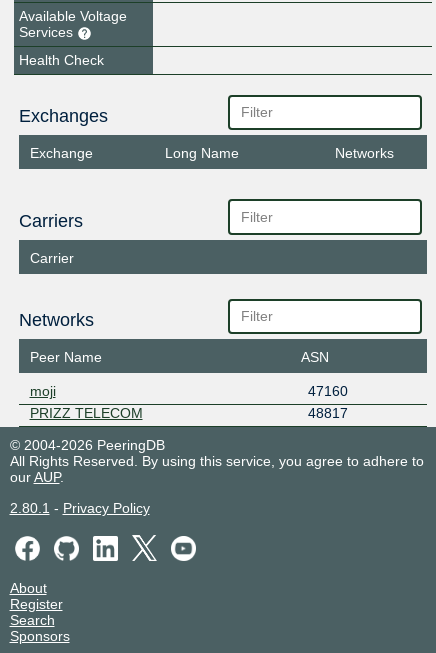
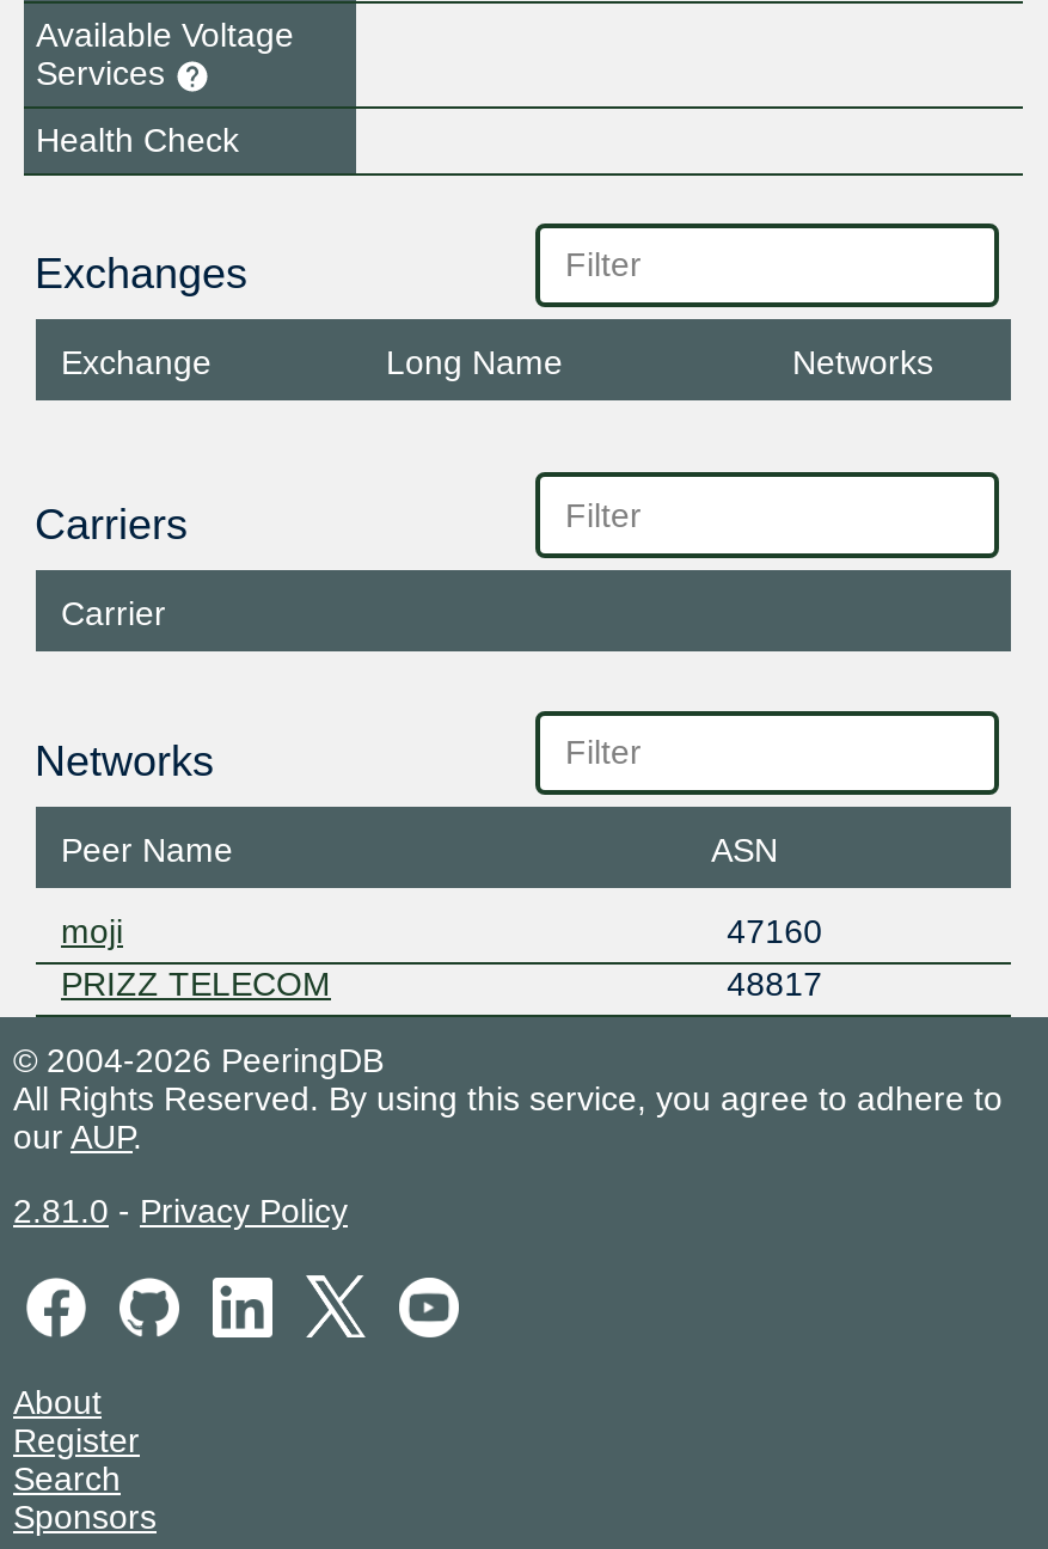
[9,500,149,516] 2.80.1 - Privacy Policy -> [13,1193,348,1231] 2.81.0 - Privacy Policy

